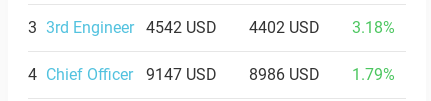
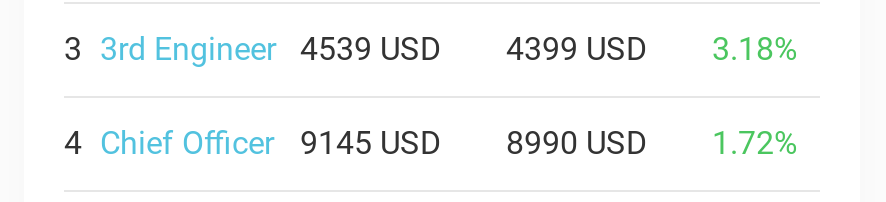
[146,18,217,37] 4542 USD -> [300,30,442,68] 4539 USD
[249,18,320,37] 4402 USD -> [506,30,648,68] 4399 USD
[146,65,217,84] 9147 USD -> [300,124,442,162] 9145 USD
[249,65,320,84] 8986 USD -> [506,124,648,162] 8990 USD
[352,65,395,84] 1.79% -> [712,124,798,162] 1.72%

